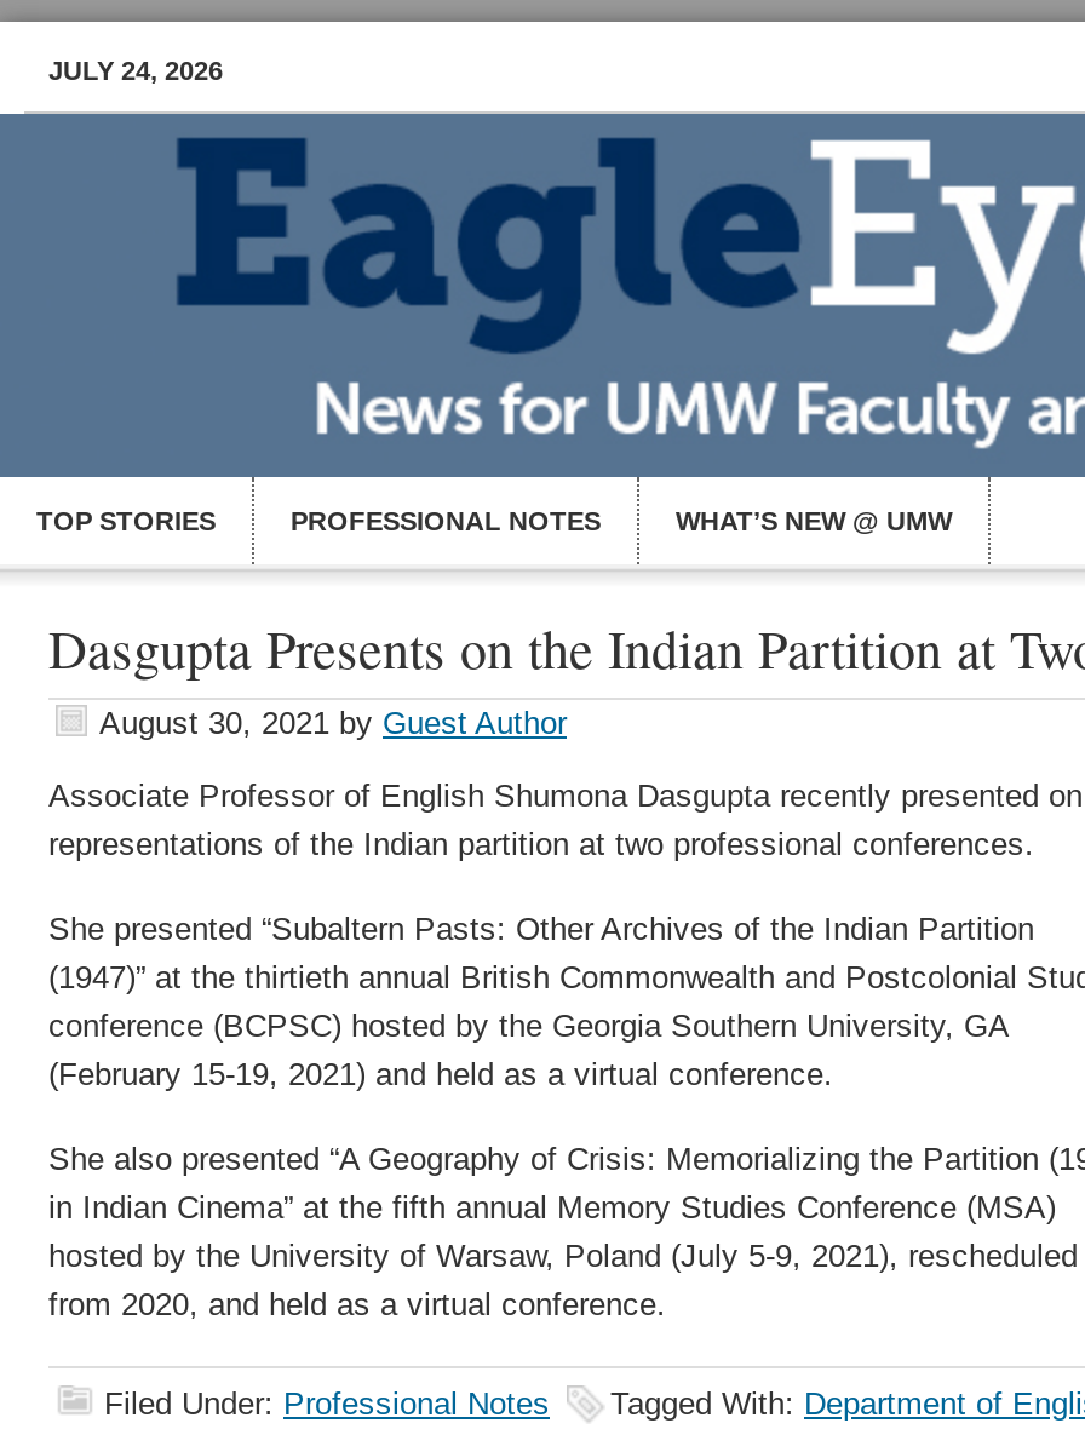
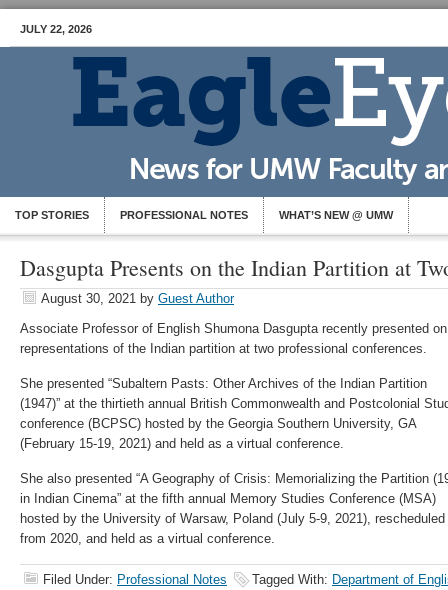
[48,56,223,85] JULY 24, 2026 -> [20,23,92,35] JULY 22, 2026

